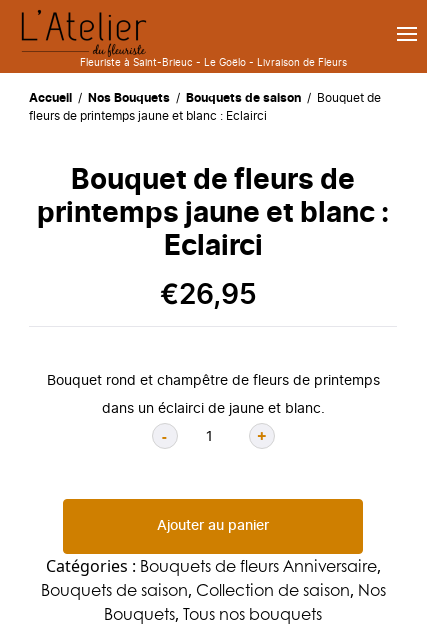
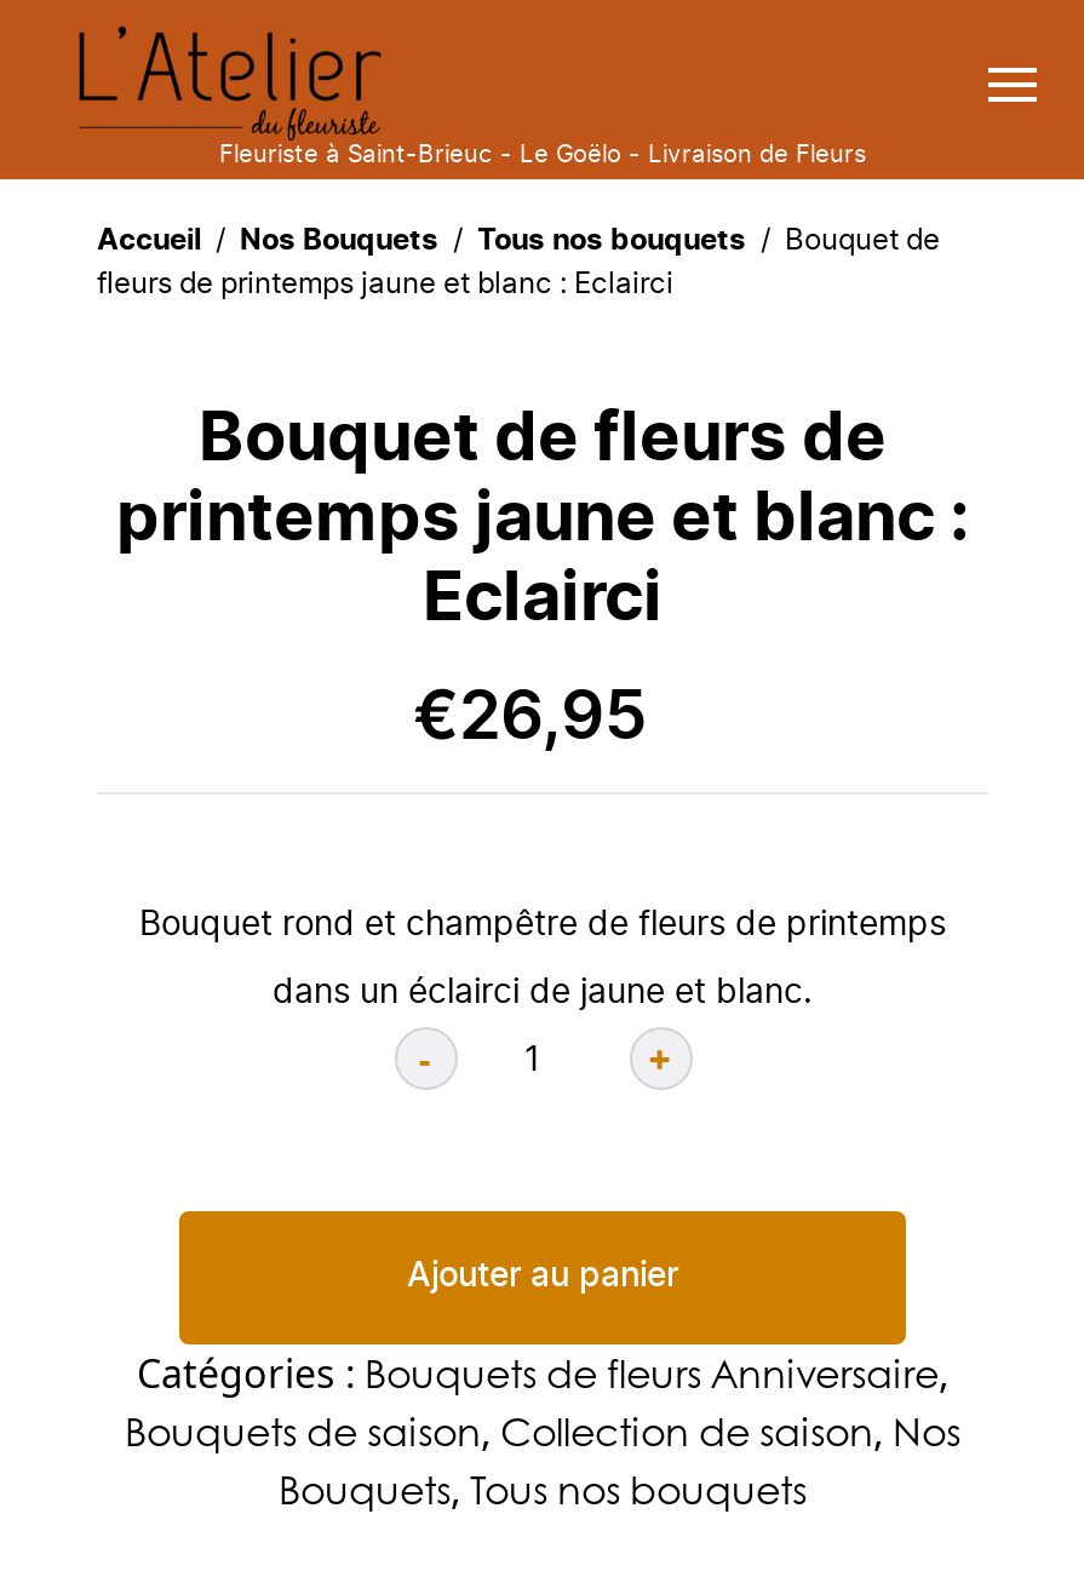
[29,92,381,104] Accueil / Nos Bouquets / Bouquets de saison / Bouquet de -> [97,225,940,254] Accueil / Nos Bouquets / Tous nos bouquets / Bouquet de

